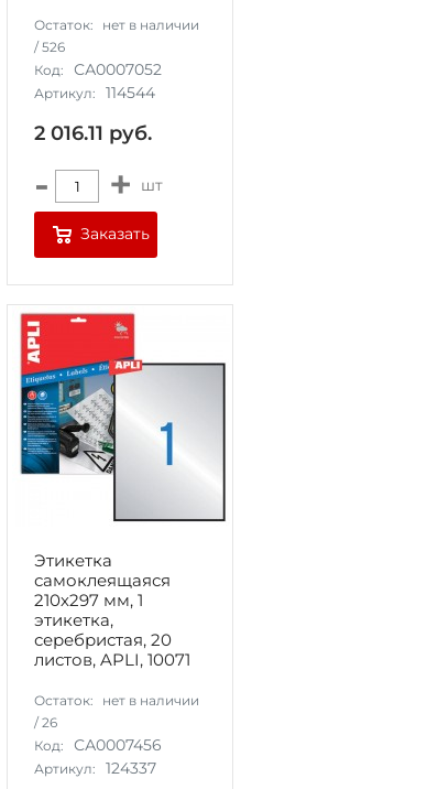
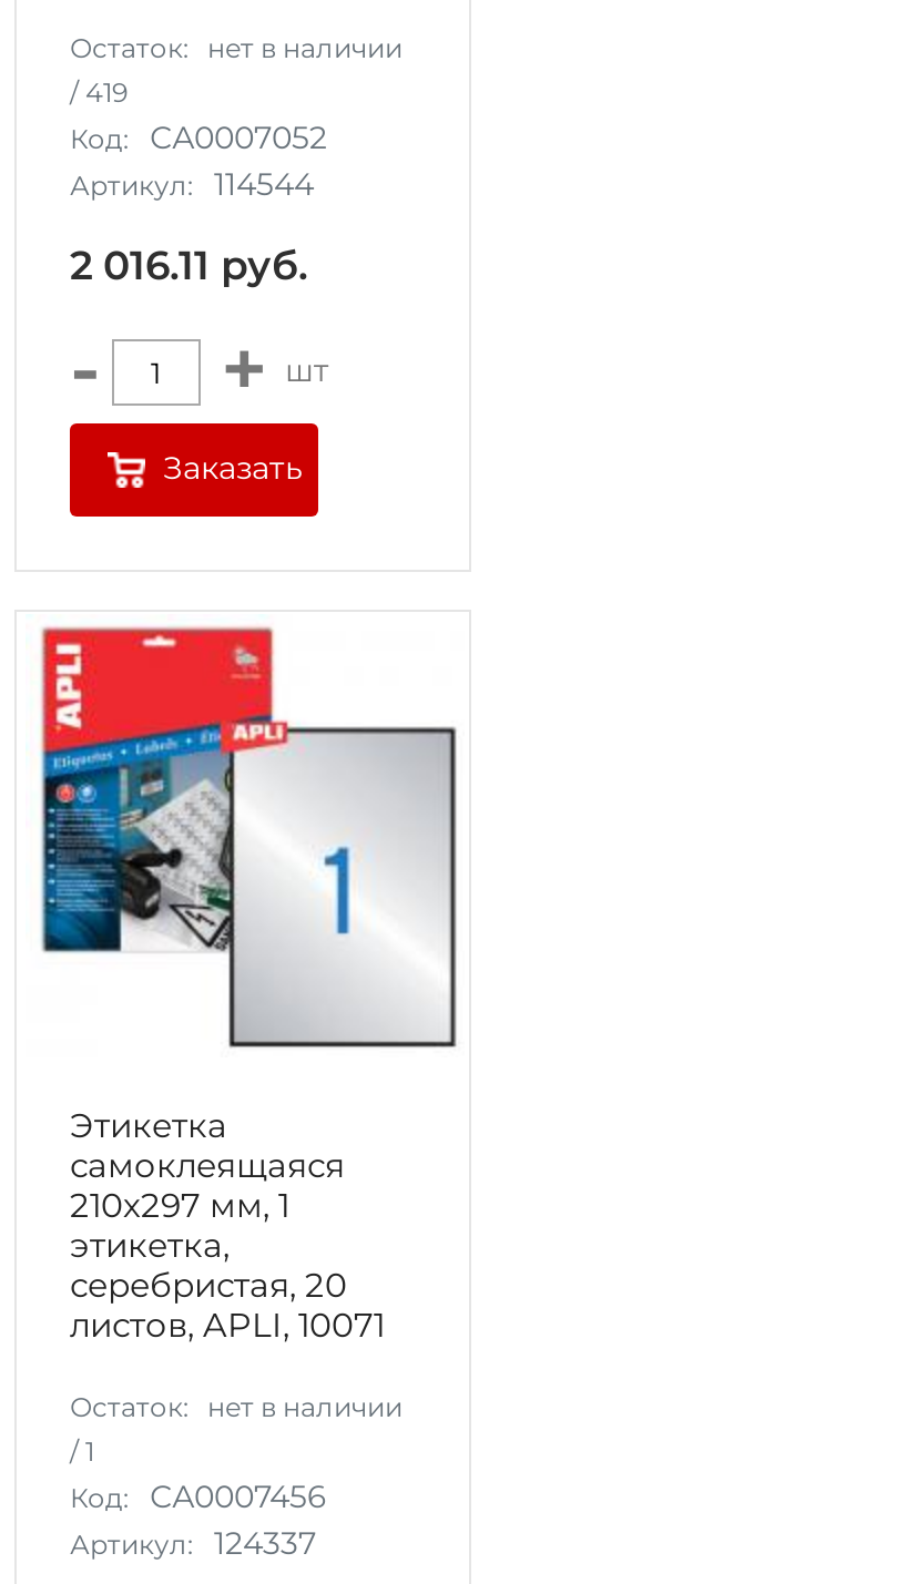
[34,39,65,55] / 526 -> [70,75,128,109] / 419
[34,714,57,731] /26 -> [70,1435,94,1468] /1

